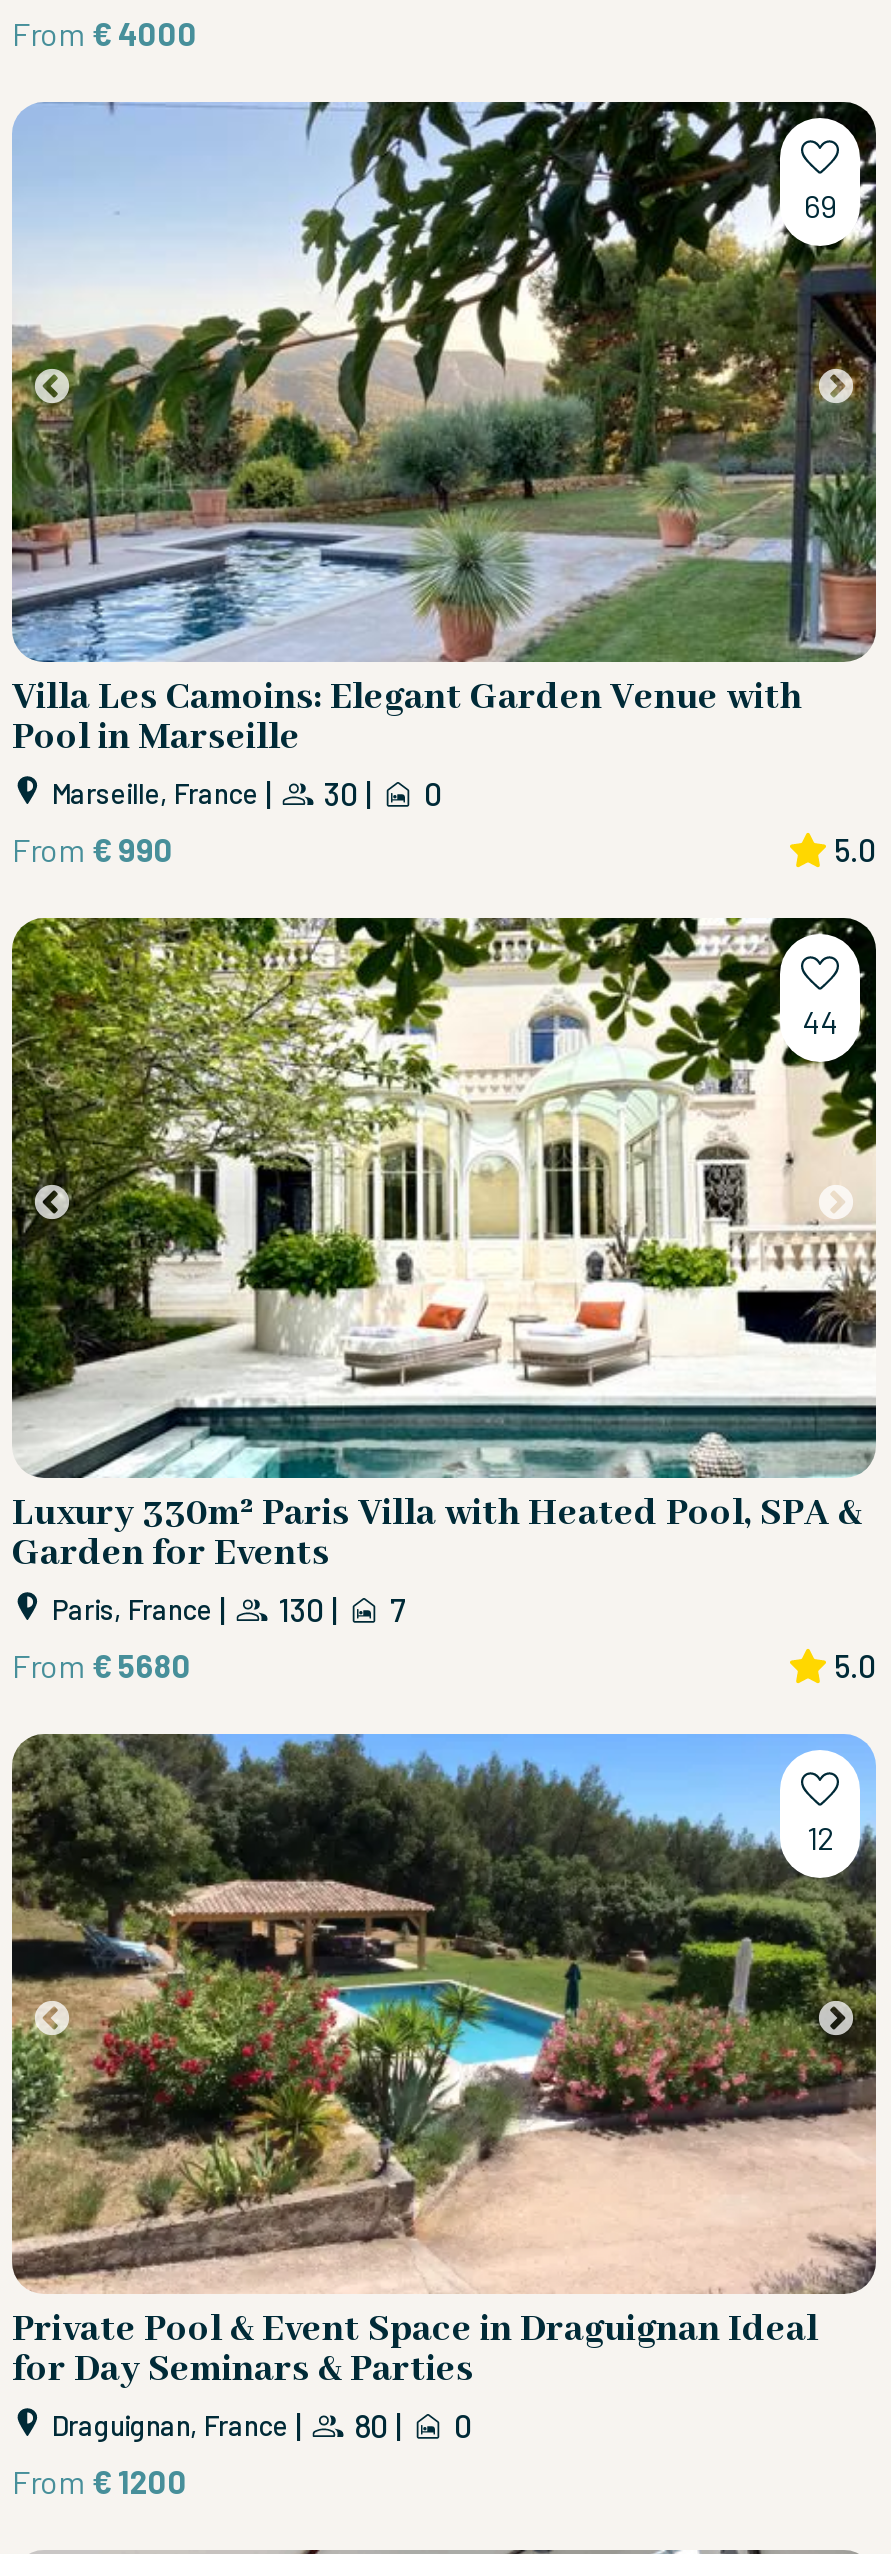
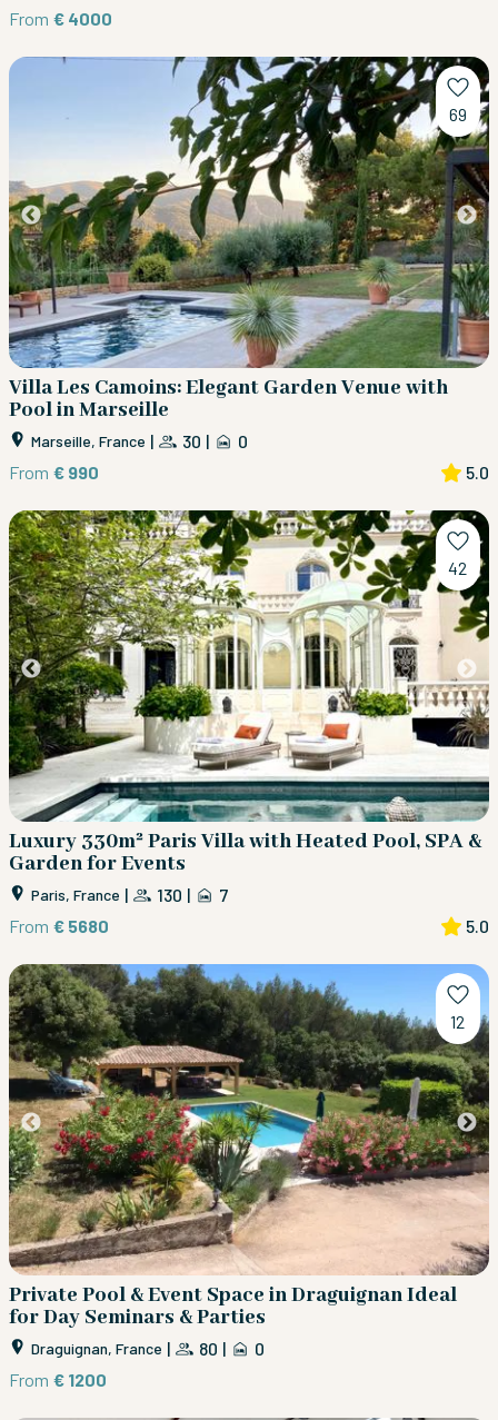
[802,1001,838,1039] 44 -> [448,557,467,578] 42

